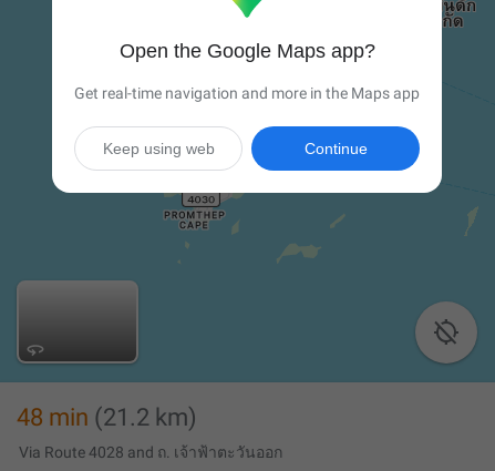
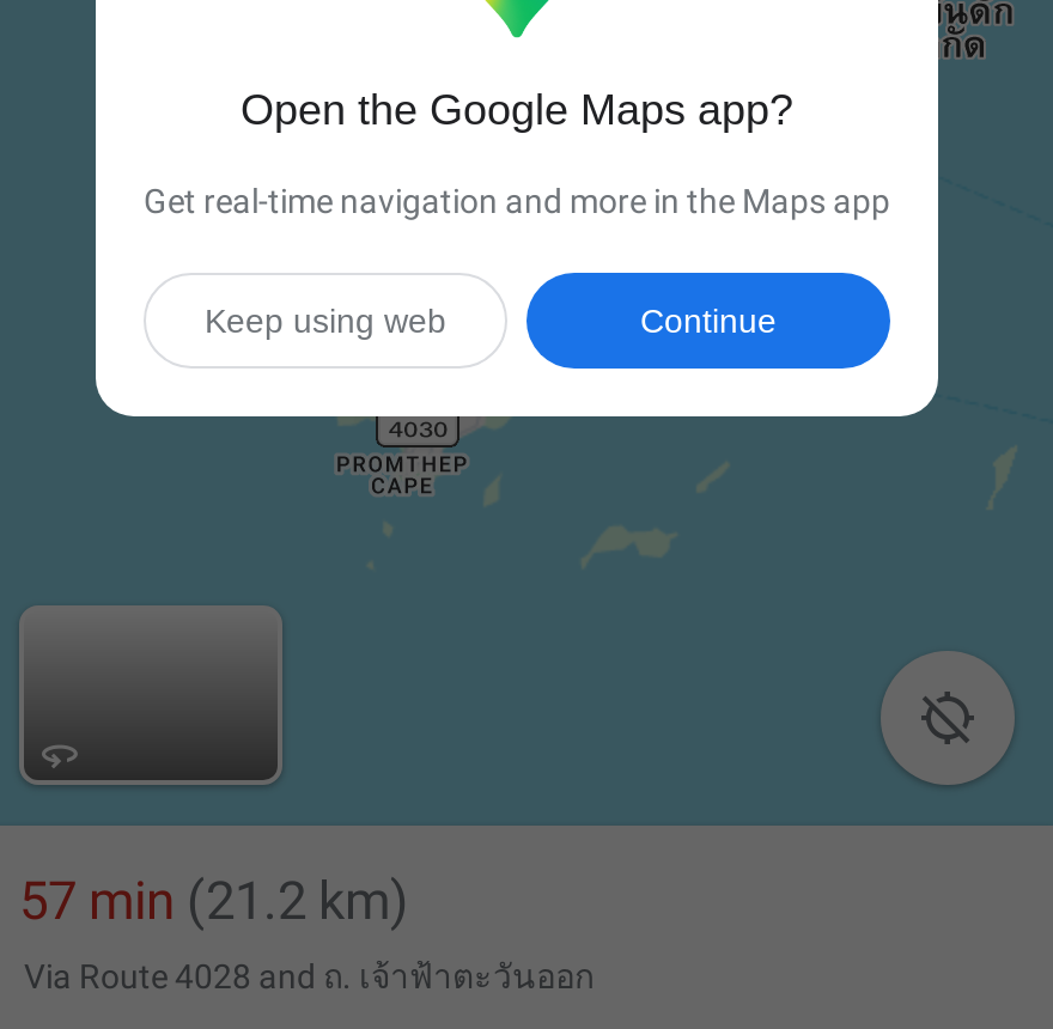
[17,403,197,431] 48 min (21.2 km) -> [19,871,409,931] 57 min (21.2 km)

